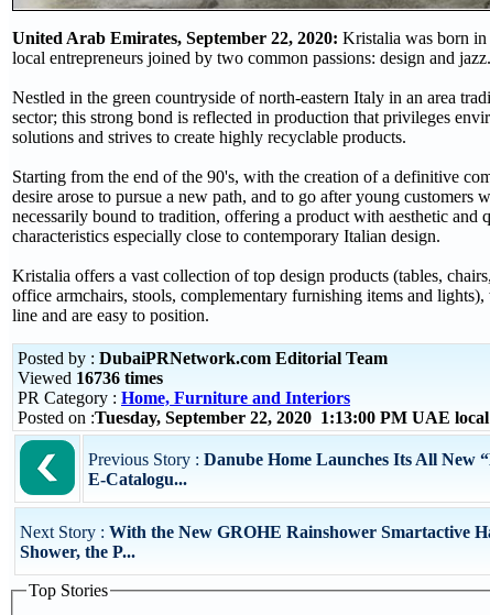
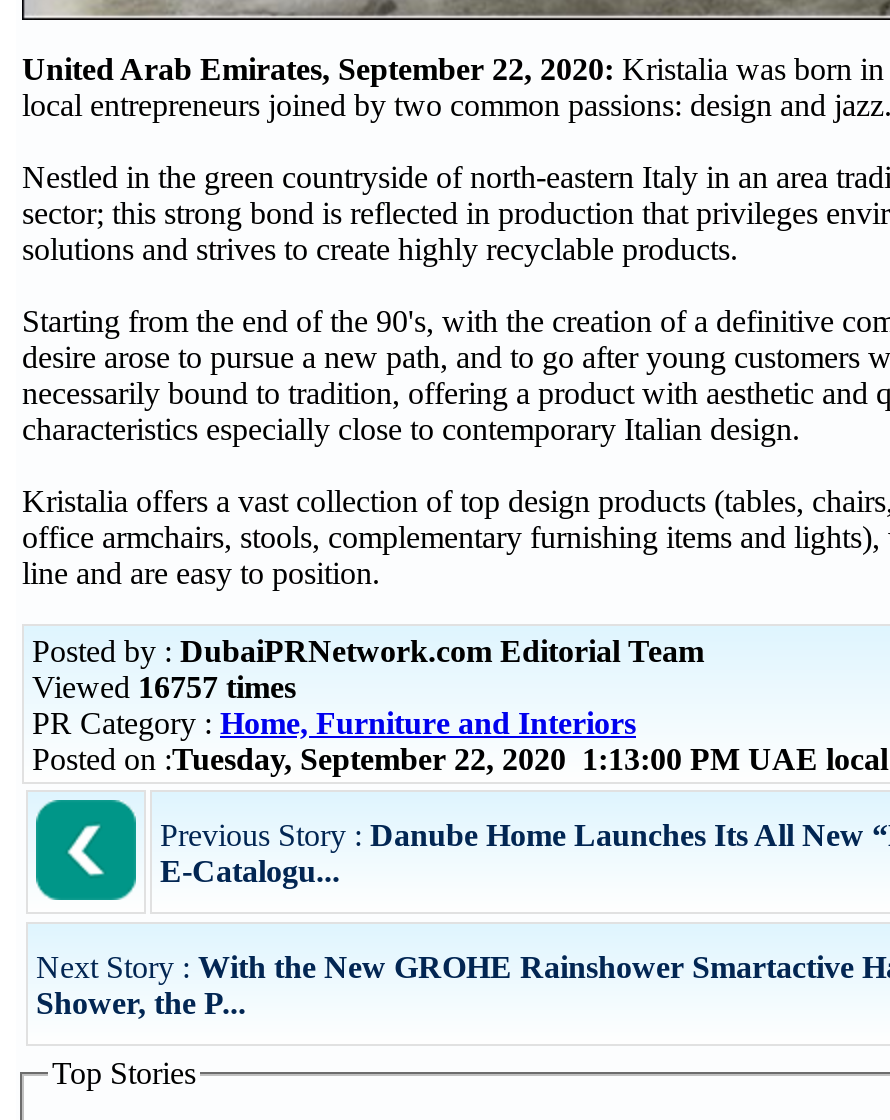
[18,369,163,387] Viewed 16736 times -> [32,670,296,704] Viewed 16757 times

